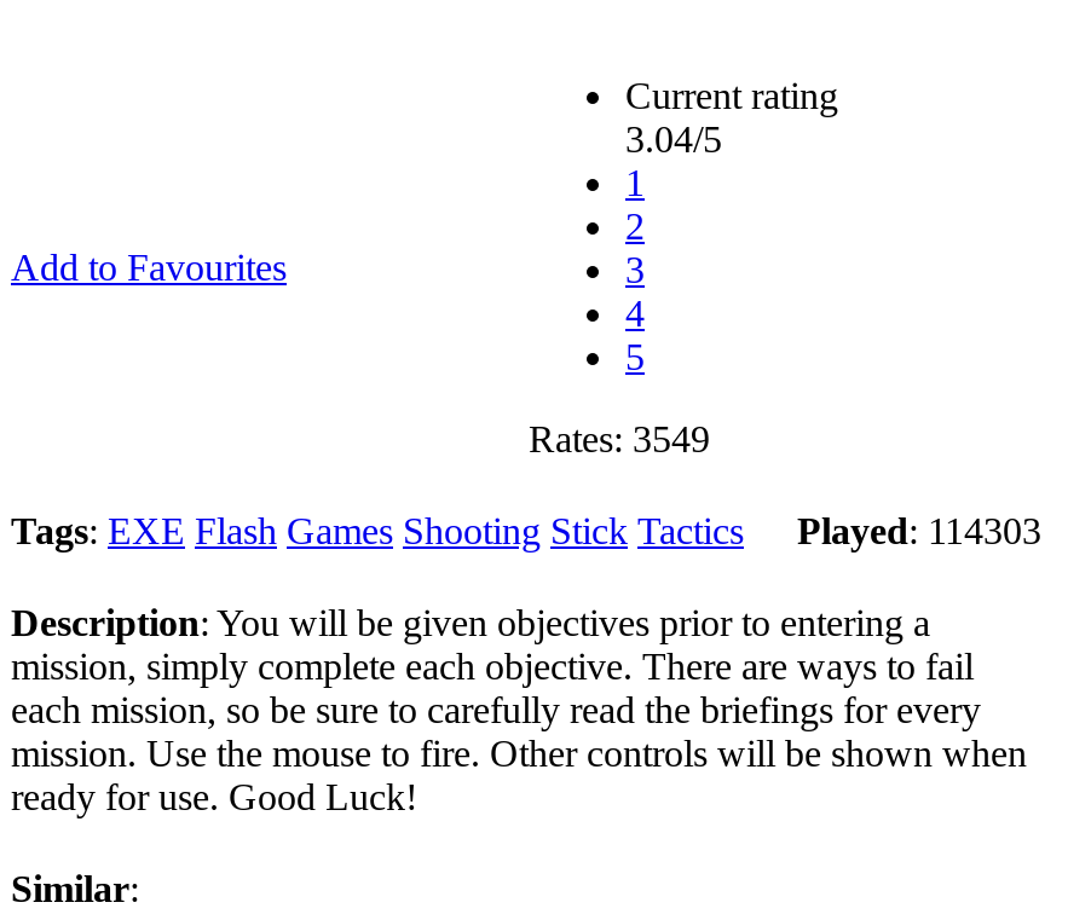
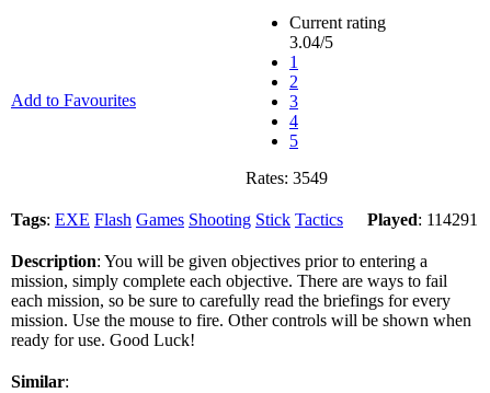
[11,510,1041,551] Tags: EXE Flash Games Shooting Stick Tactics Played: 114303 -> [11,210,478,229] Tags: EXE Flash Games Shooting Stick Tactics Played: 114291

